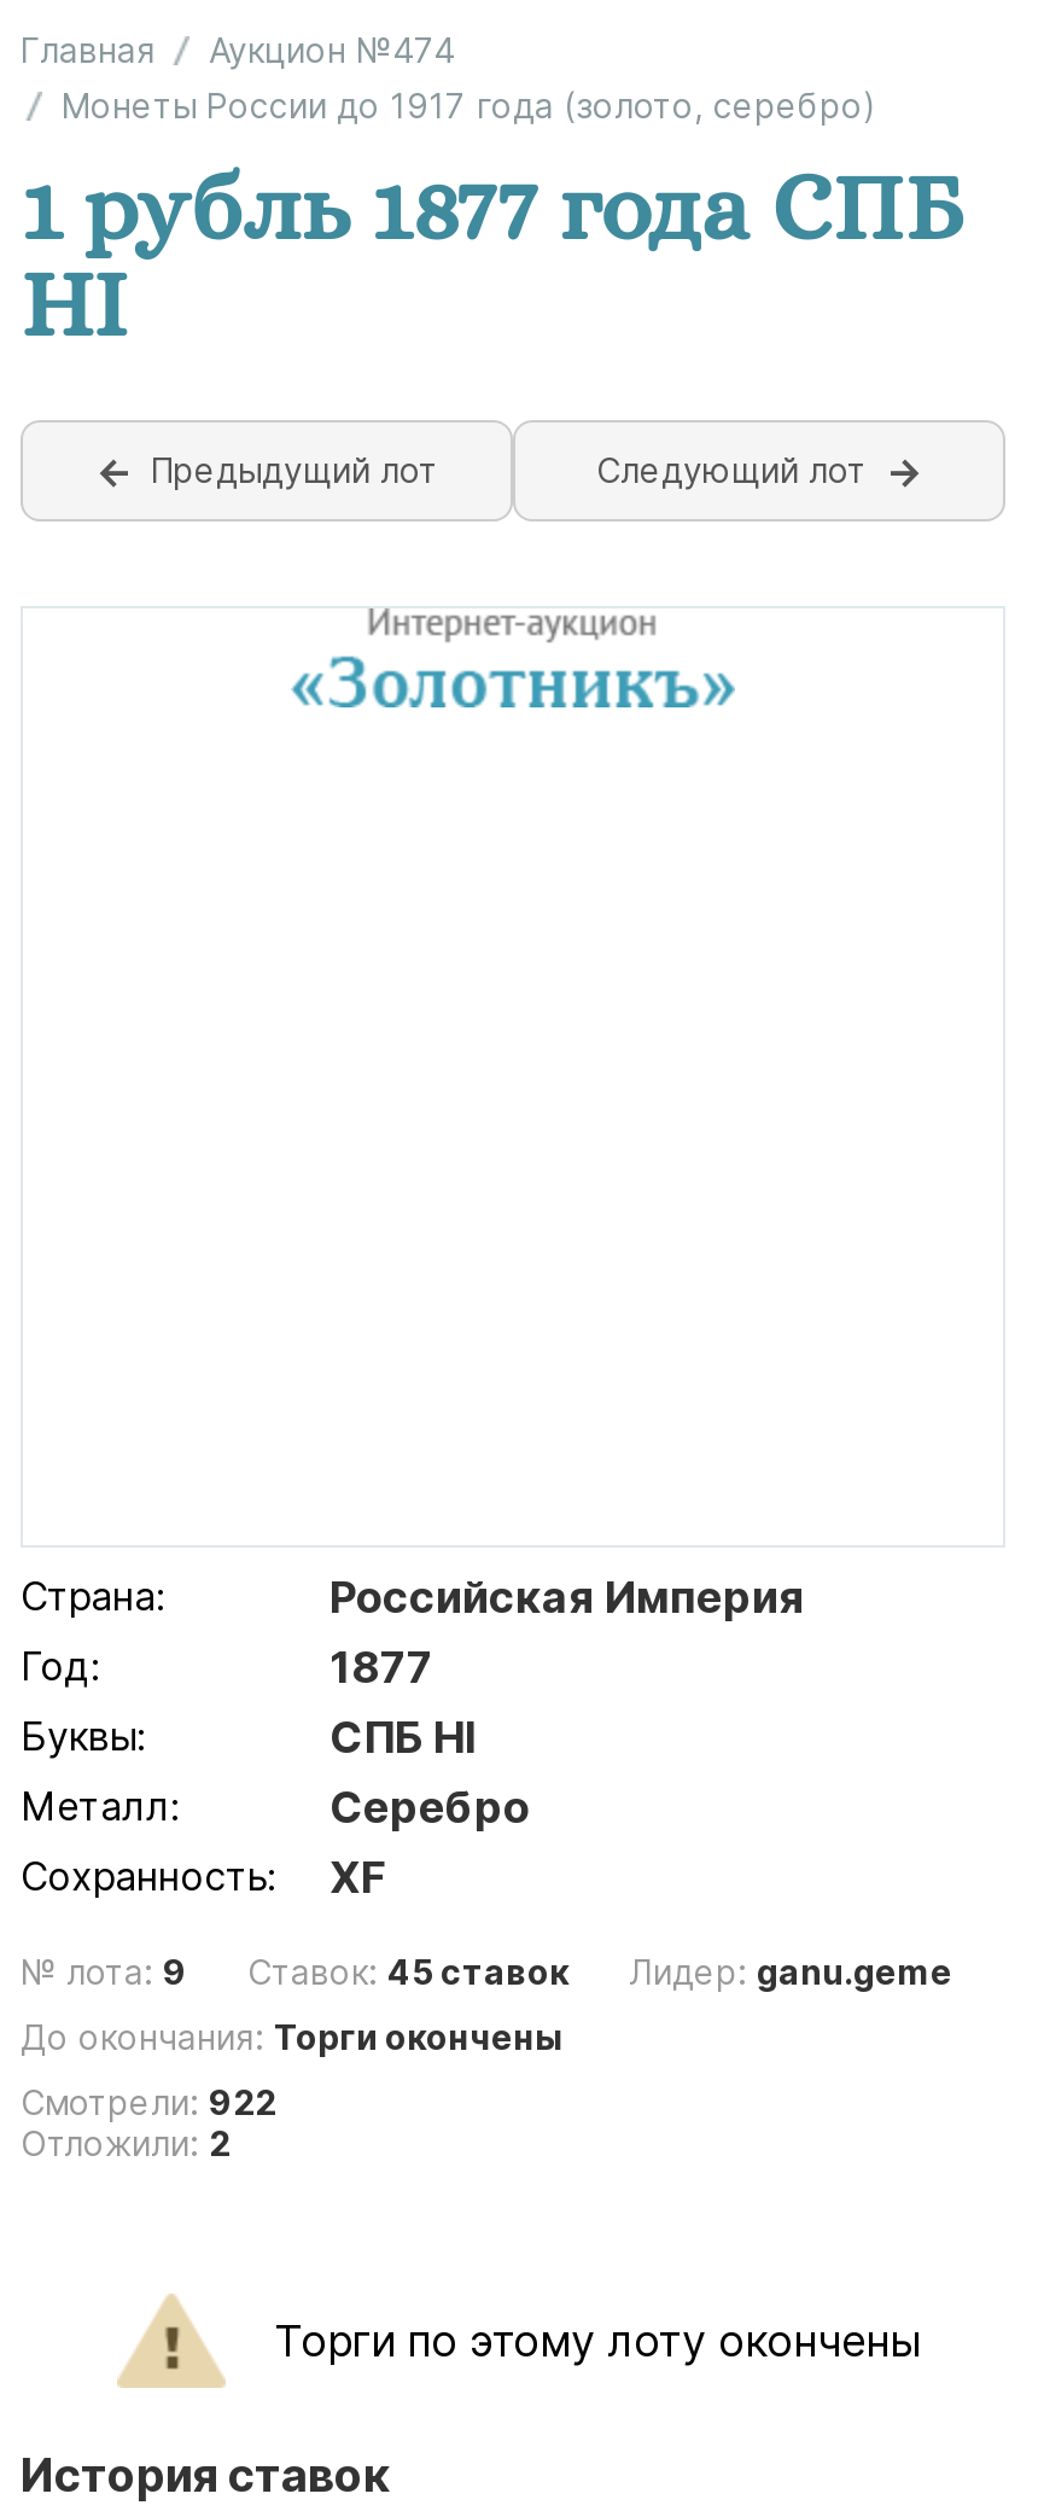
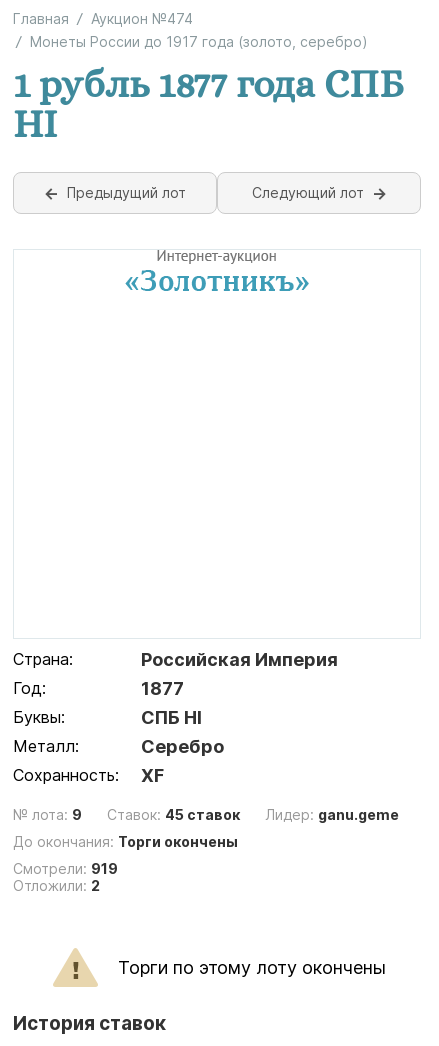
[21,2082,276,2123] Смотрели: 922 -> [13,860,118,877] Смотрели: 919

